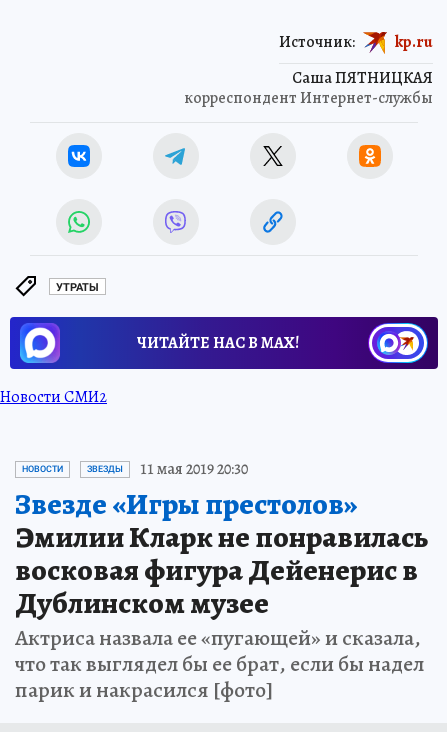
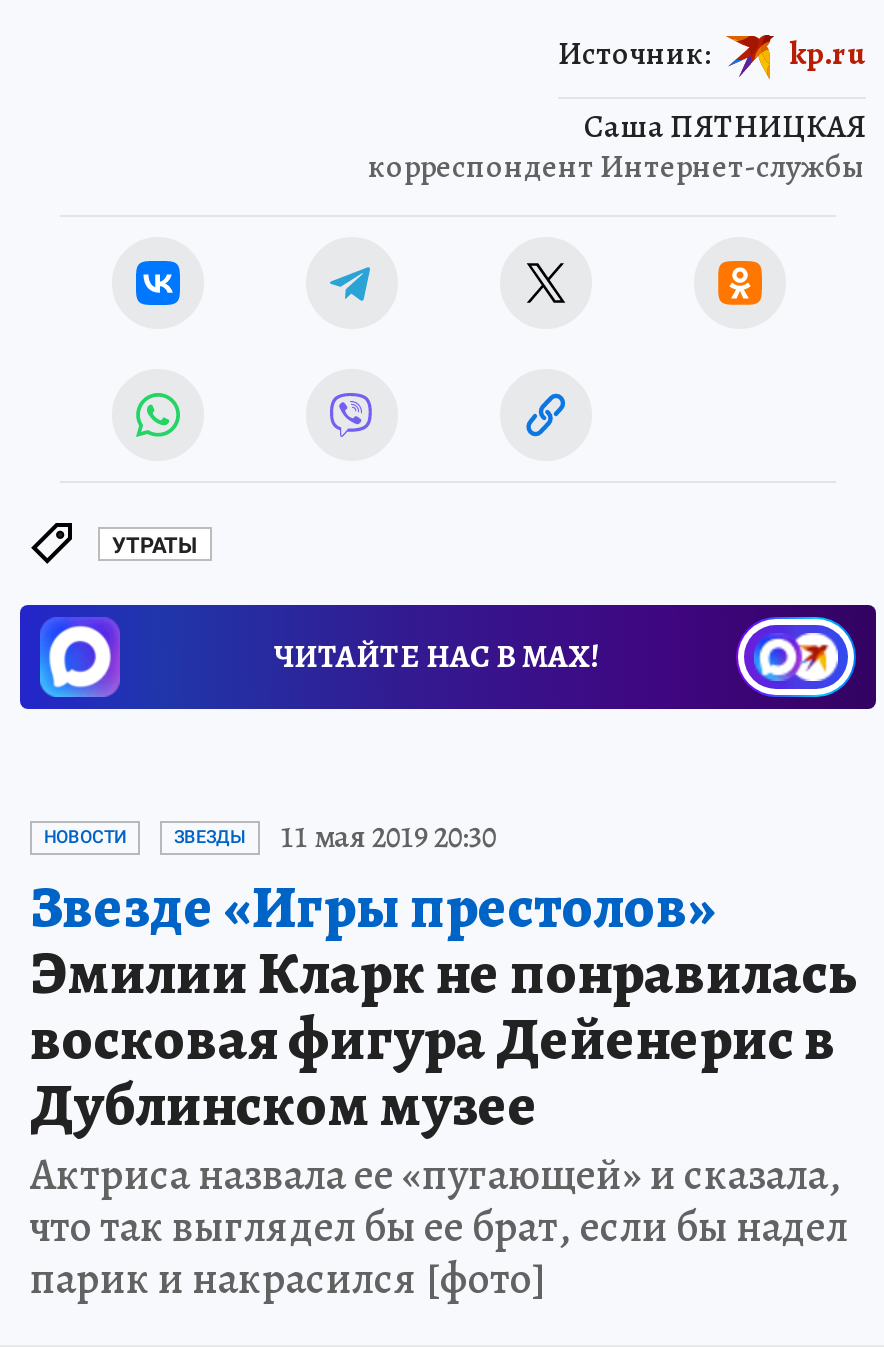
[0,386,107,408] Новости СМИ2 -> none

